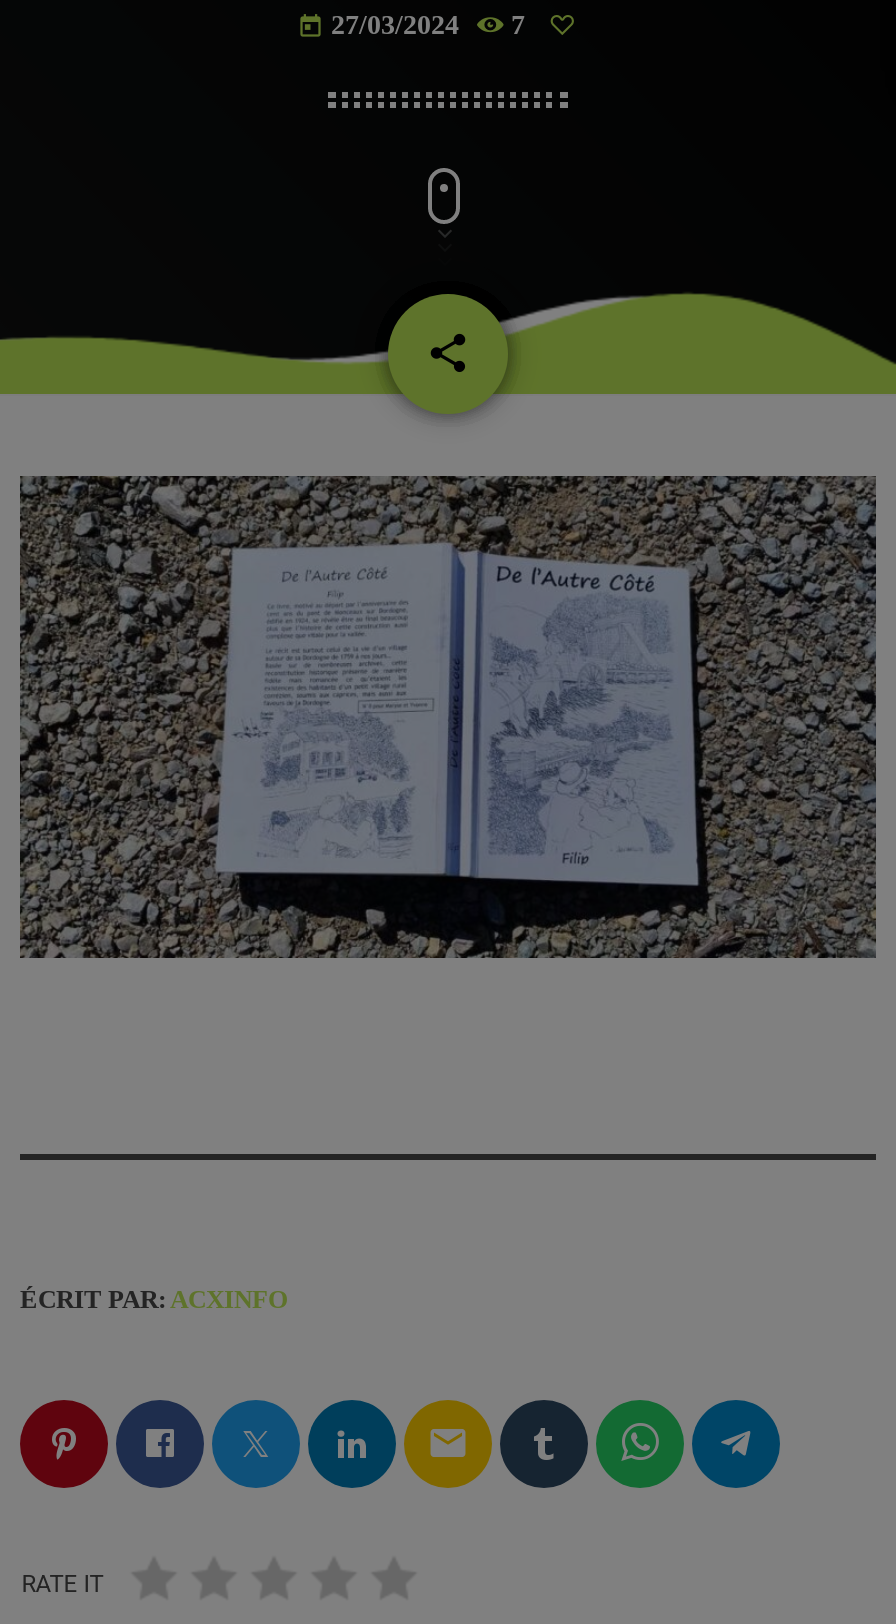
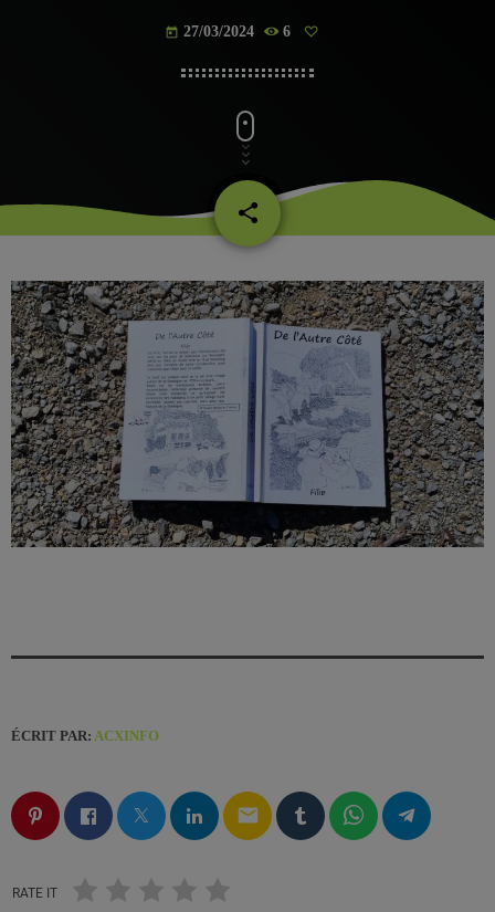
[511,10,533,40] 7 -> [282,23,294,40] 6

